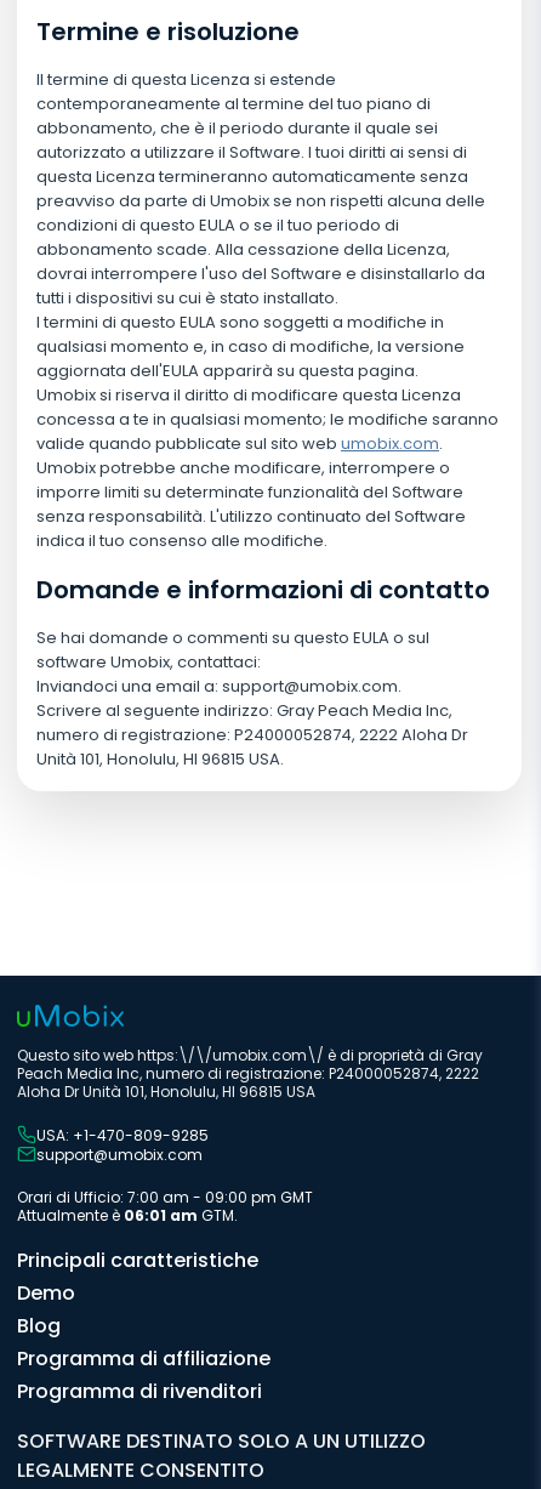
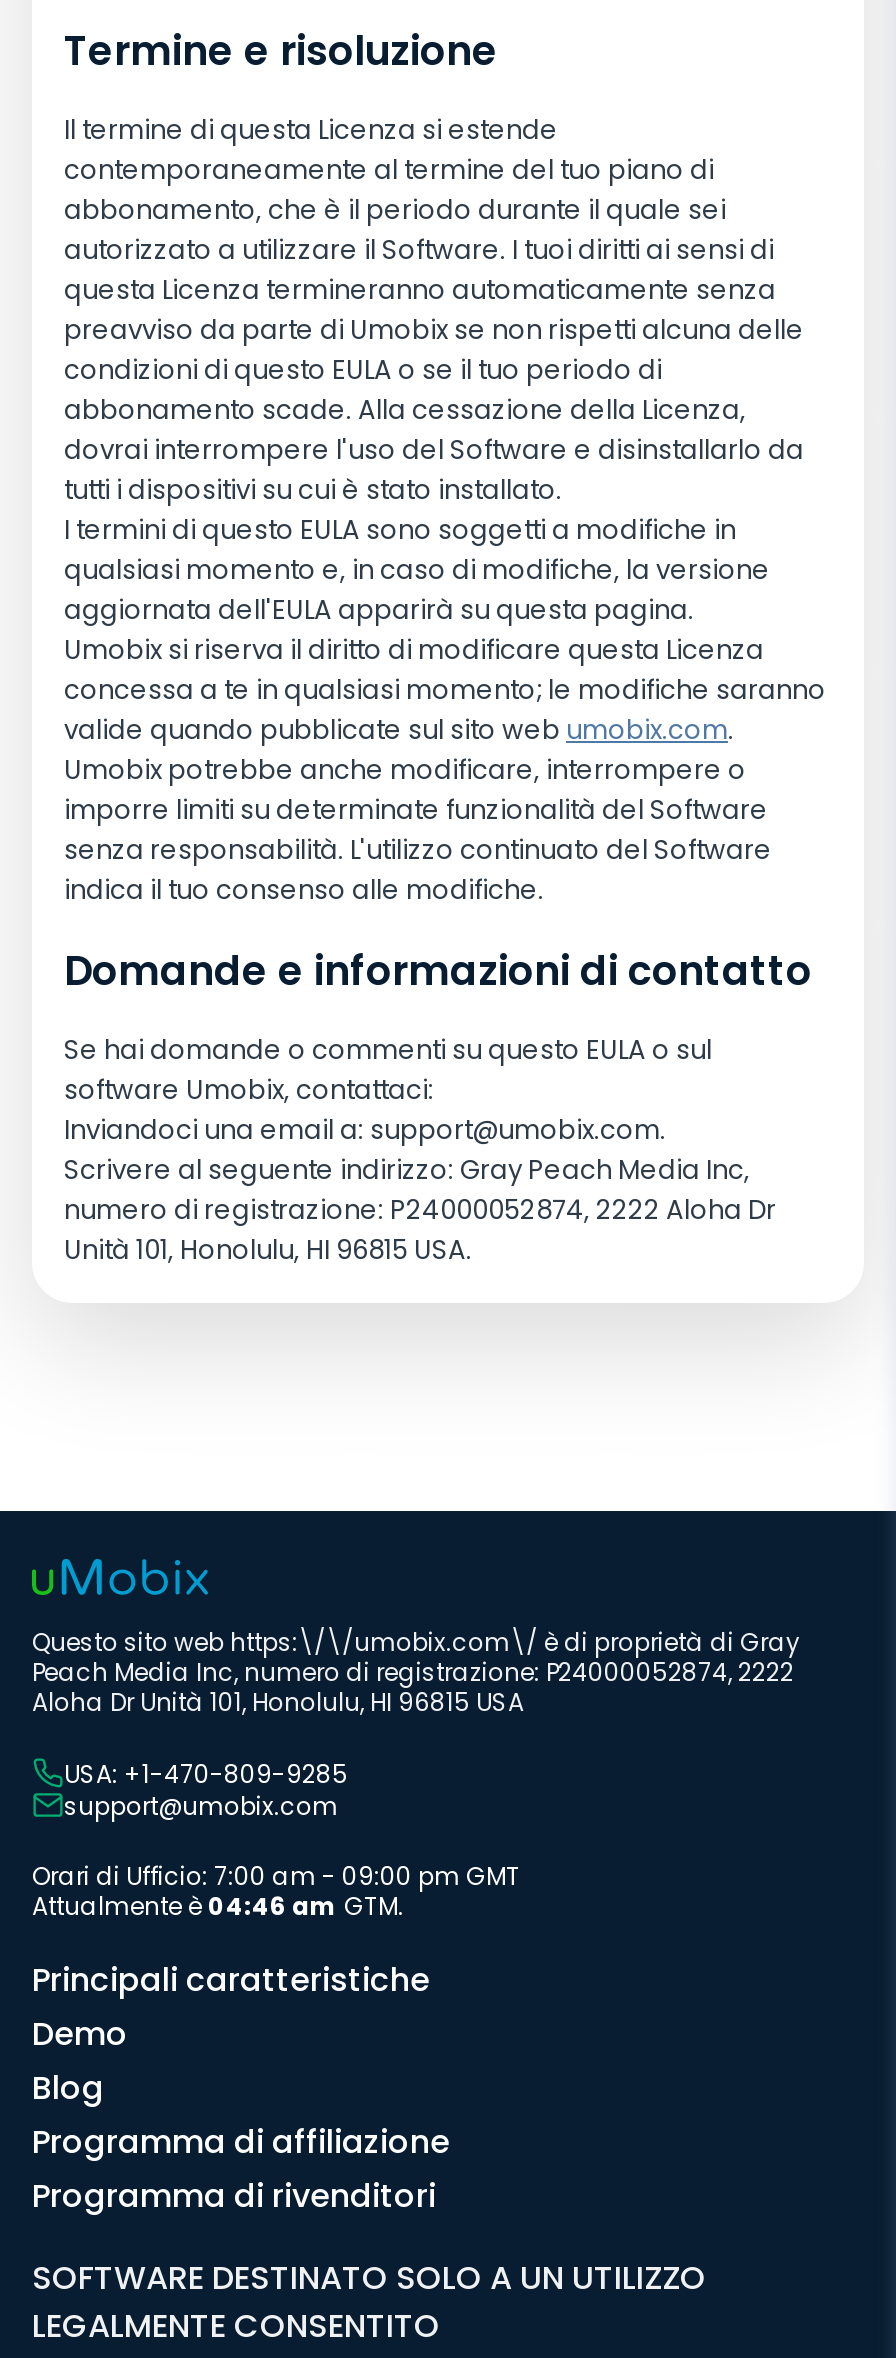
[17,1205,238,1226] Attualmente è 06:01 am GTM. -> [32,1890,404,1924] Attualmente è 04:46 am GTM.

